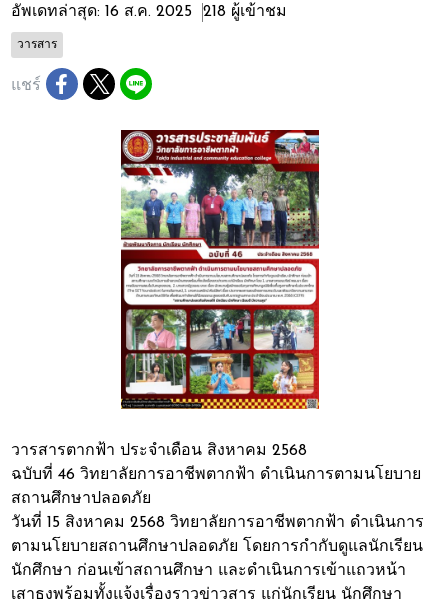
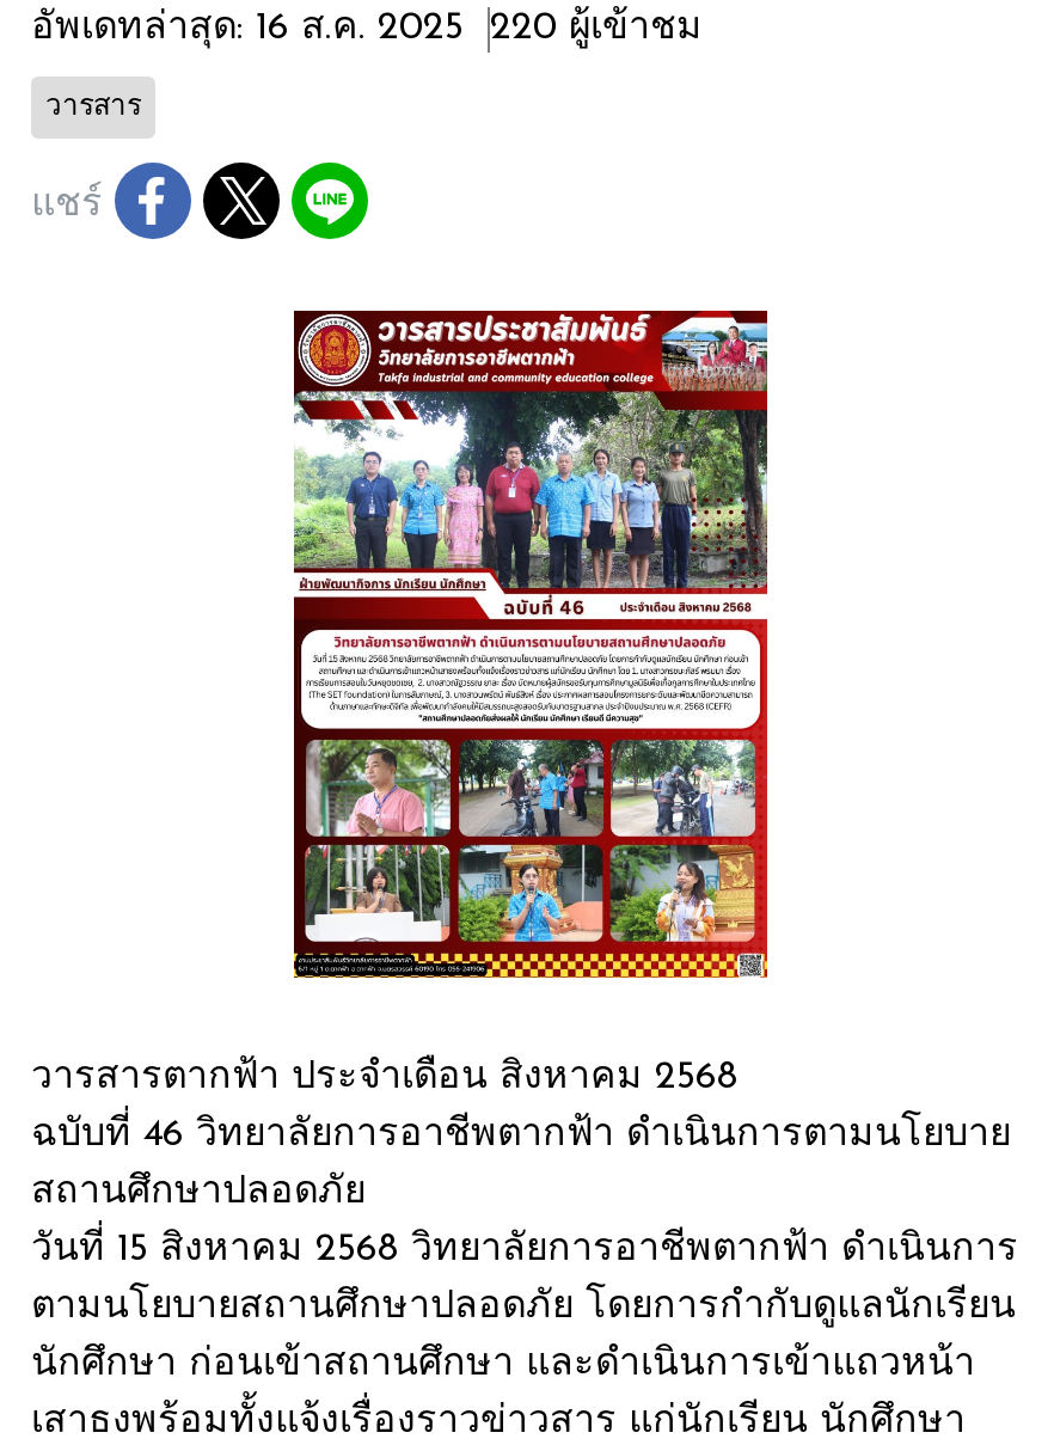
[203,4,287,20] 218 ผู้เข้าชม -> [490,10,703,48] 220 ผู้เข้าชม

